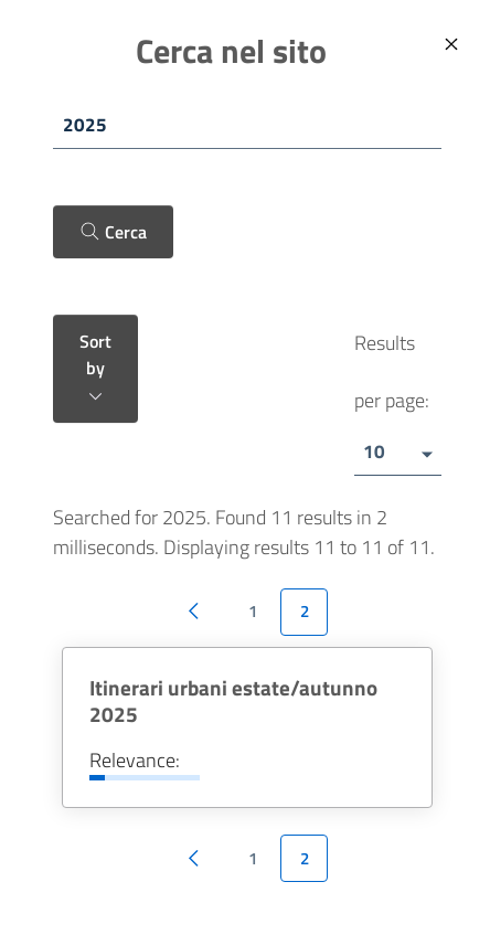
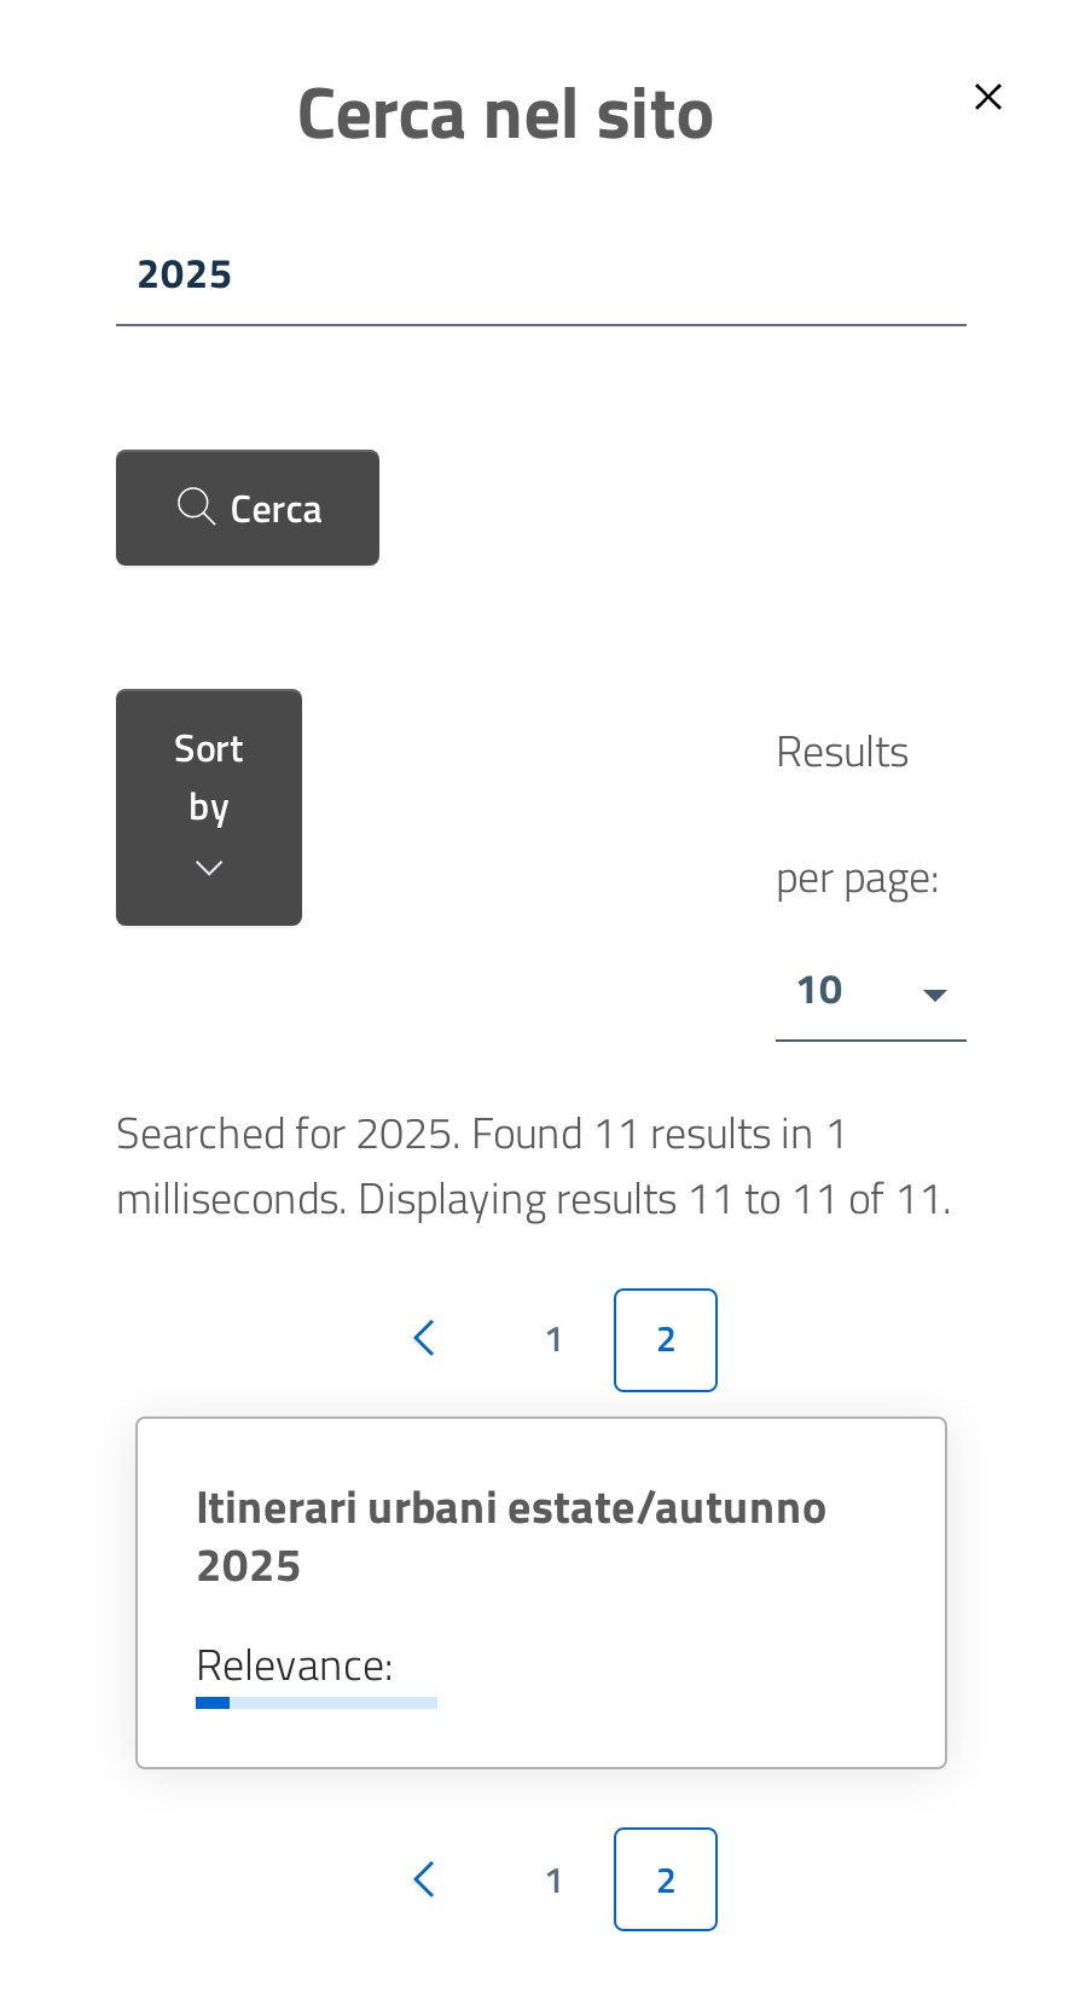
[53,502,387,532] Searched for 2025. Found 11 results in 2 -> [116,1100,848,1165] Searched for 2025. Found 11 results in 1

